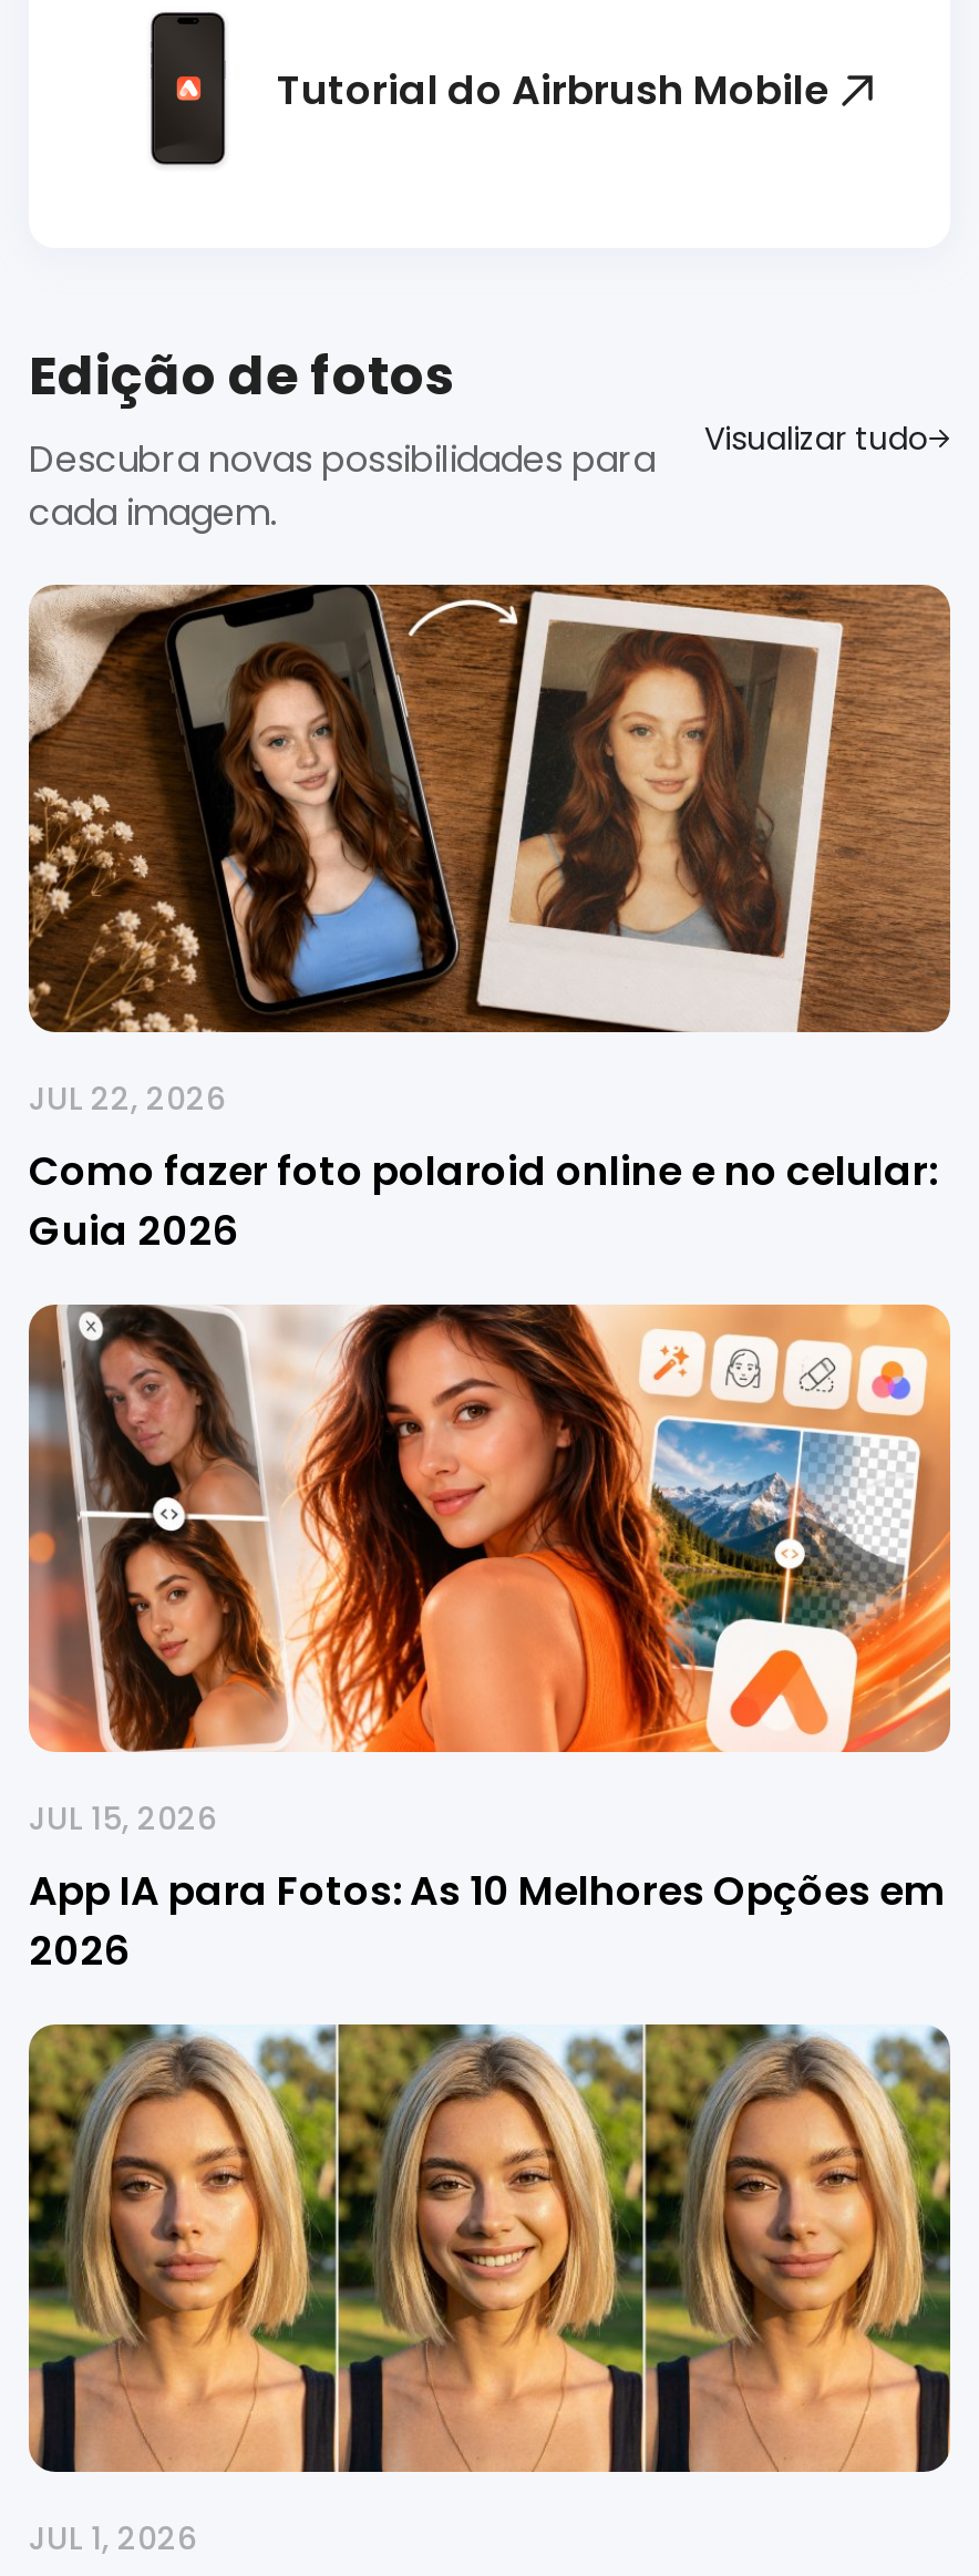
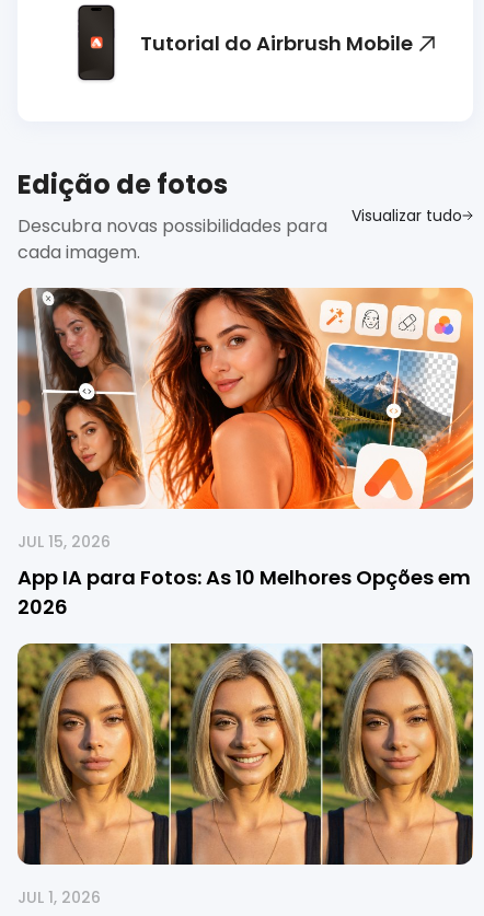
[27,583,952,1258] [image] | JUL 22, 2026 | Como fazer foto polaroid online e no celular: | Guia 2026 -> none

